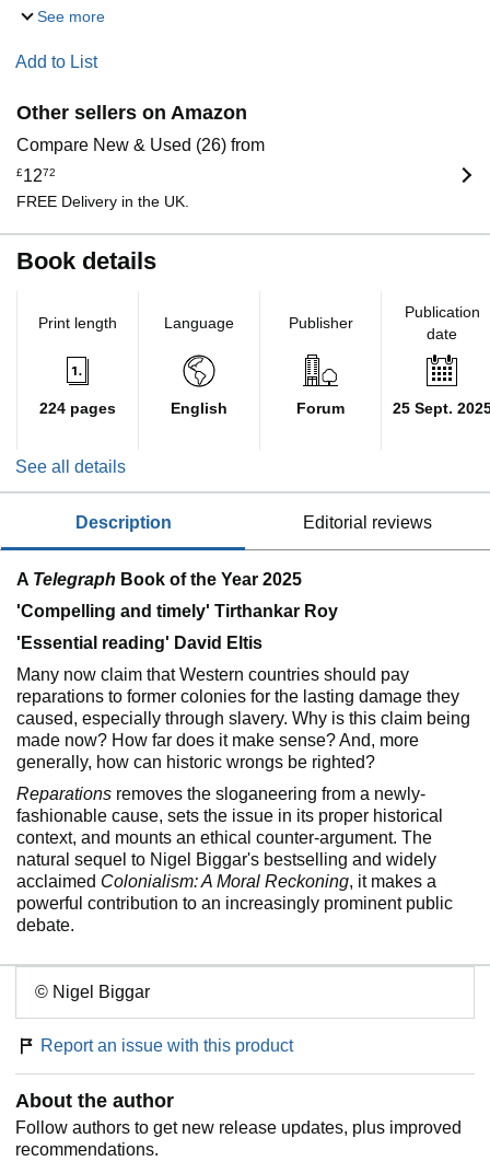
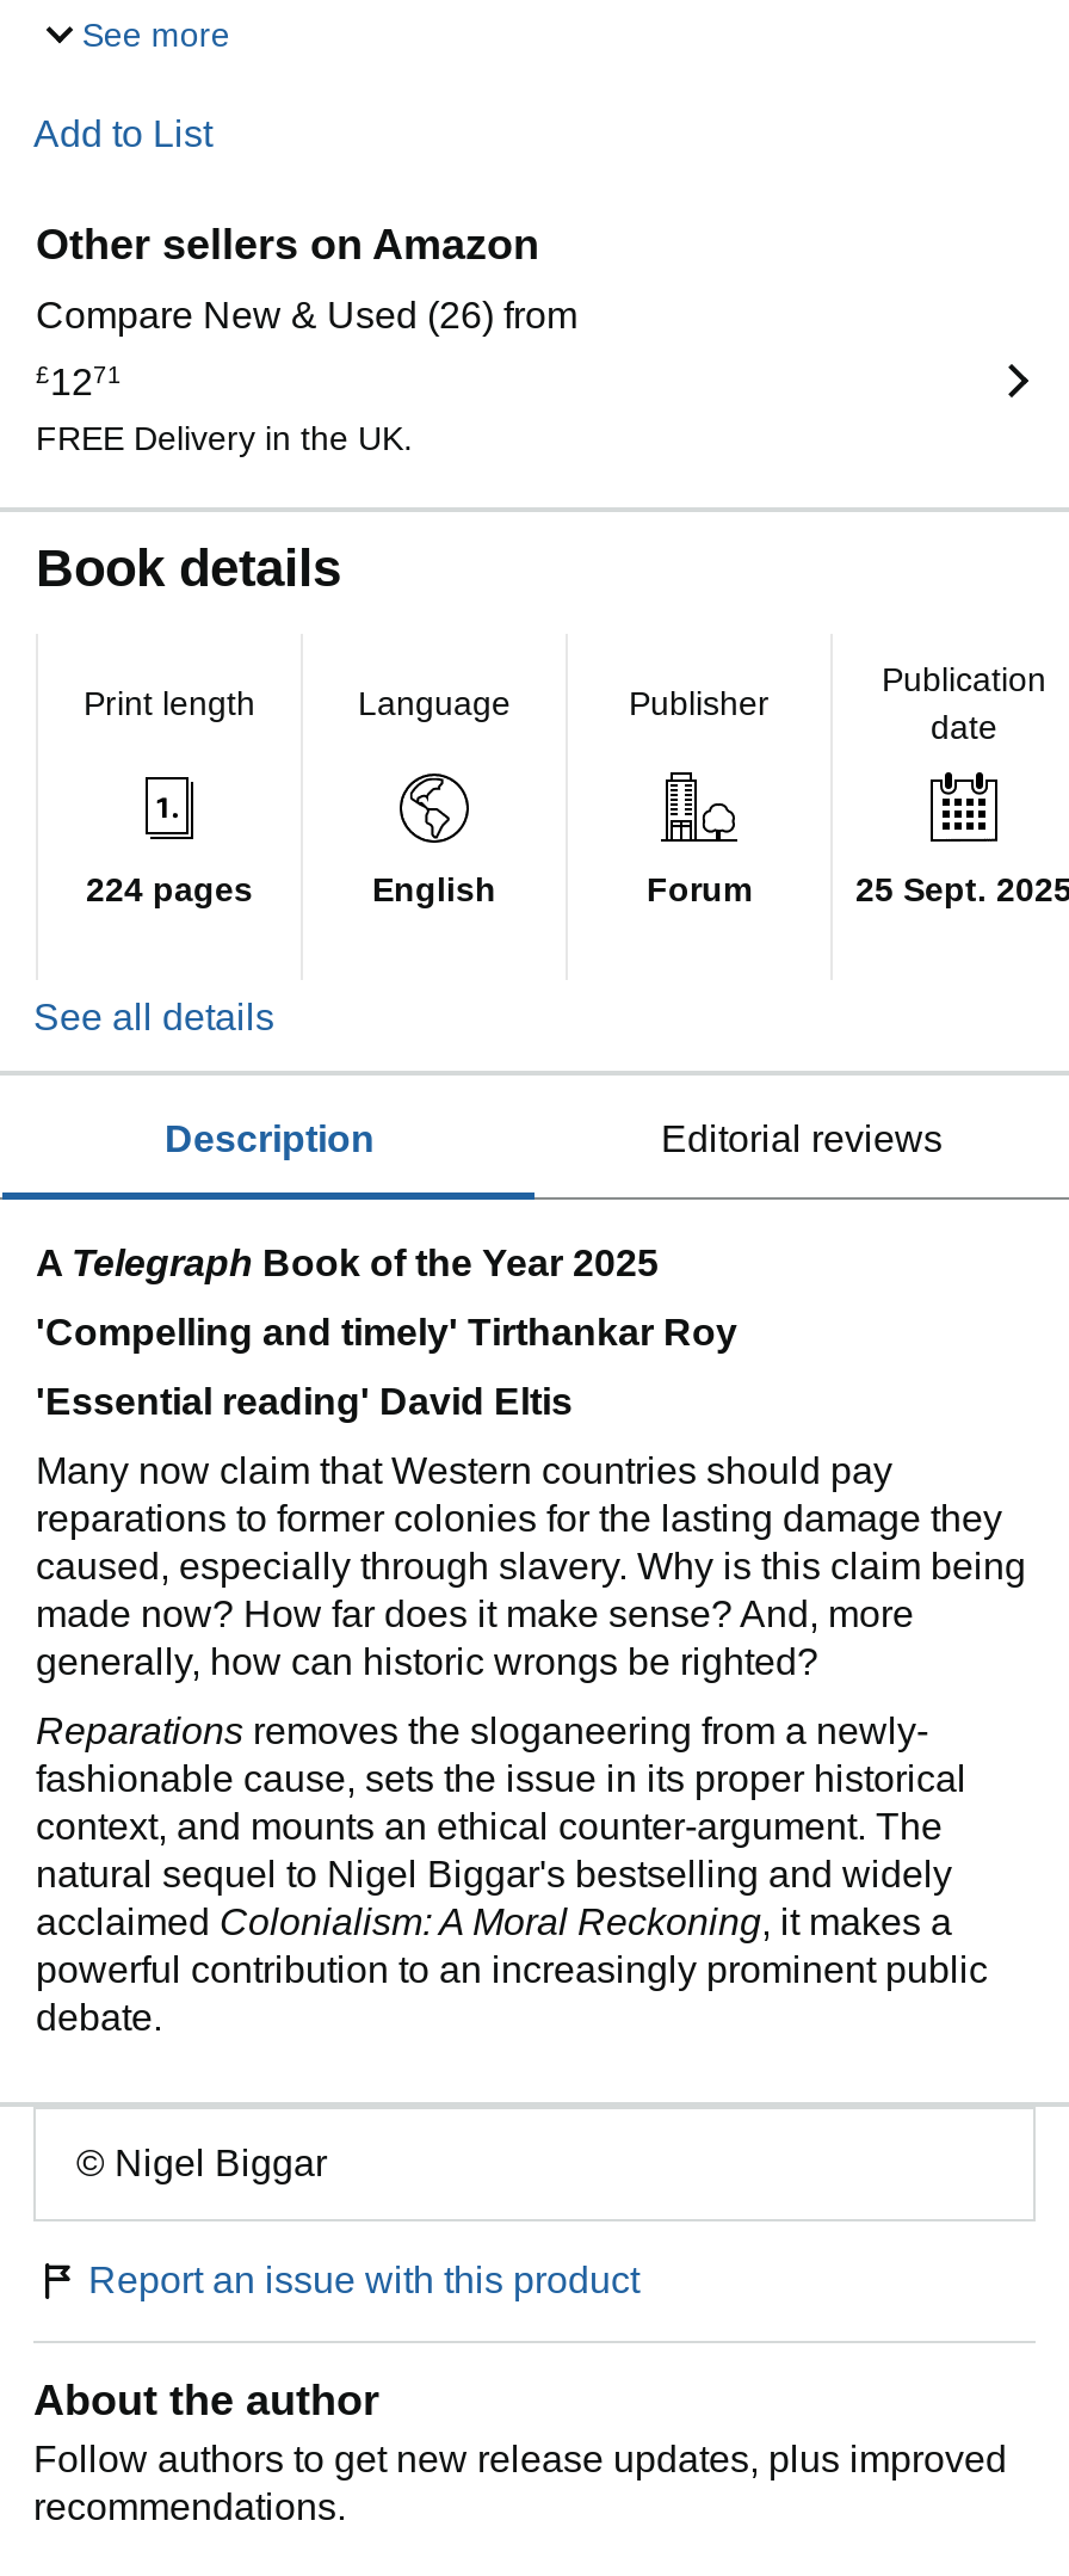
[16,167,56,185] £1272 -> [36,362,122,403] £1271

